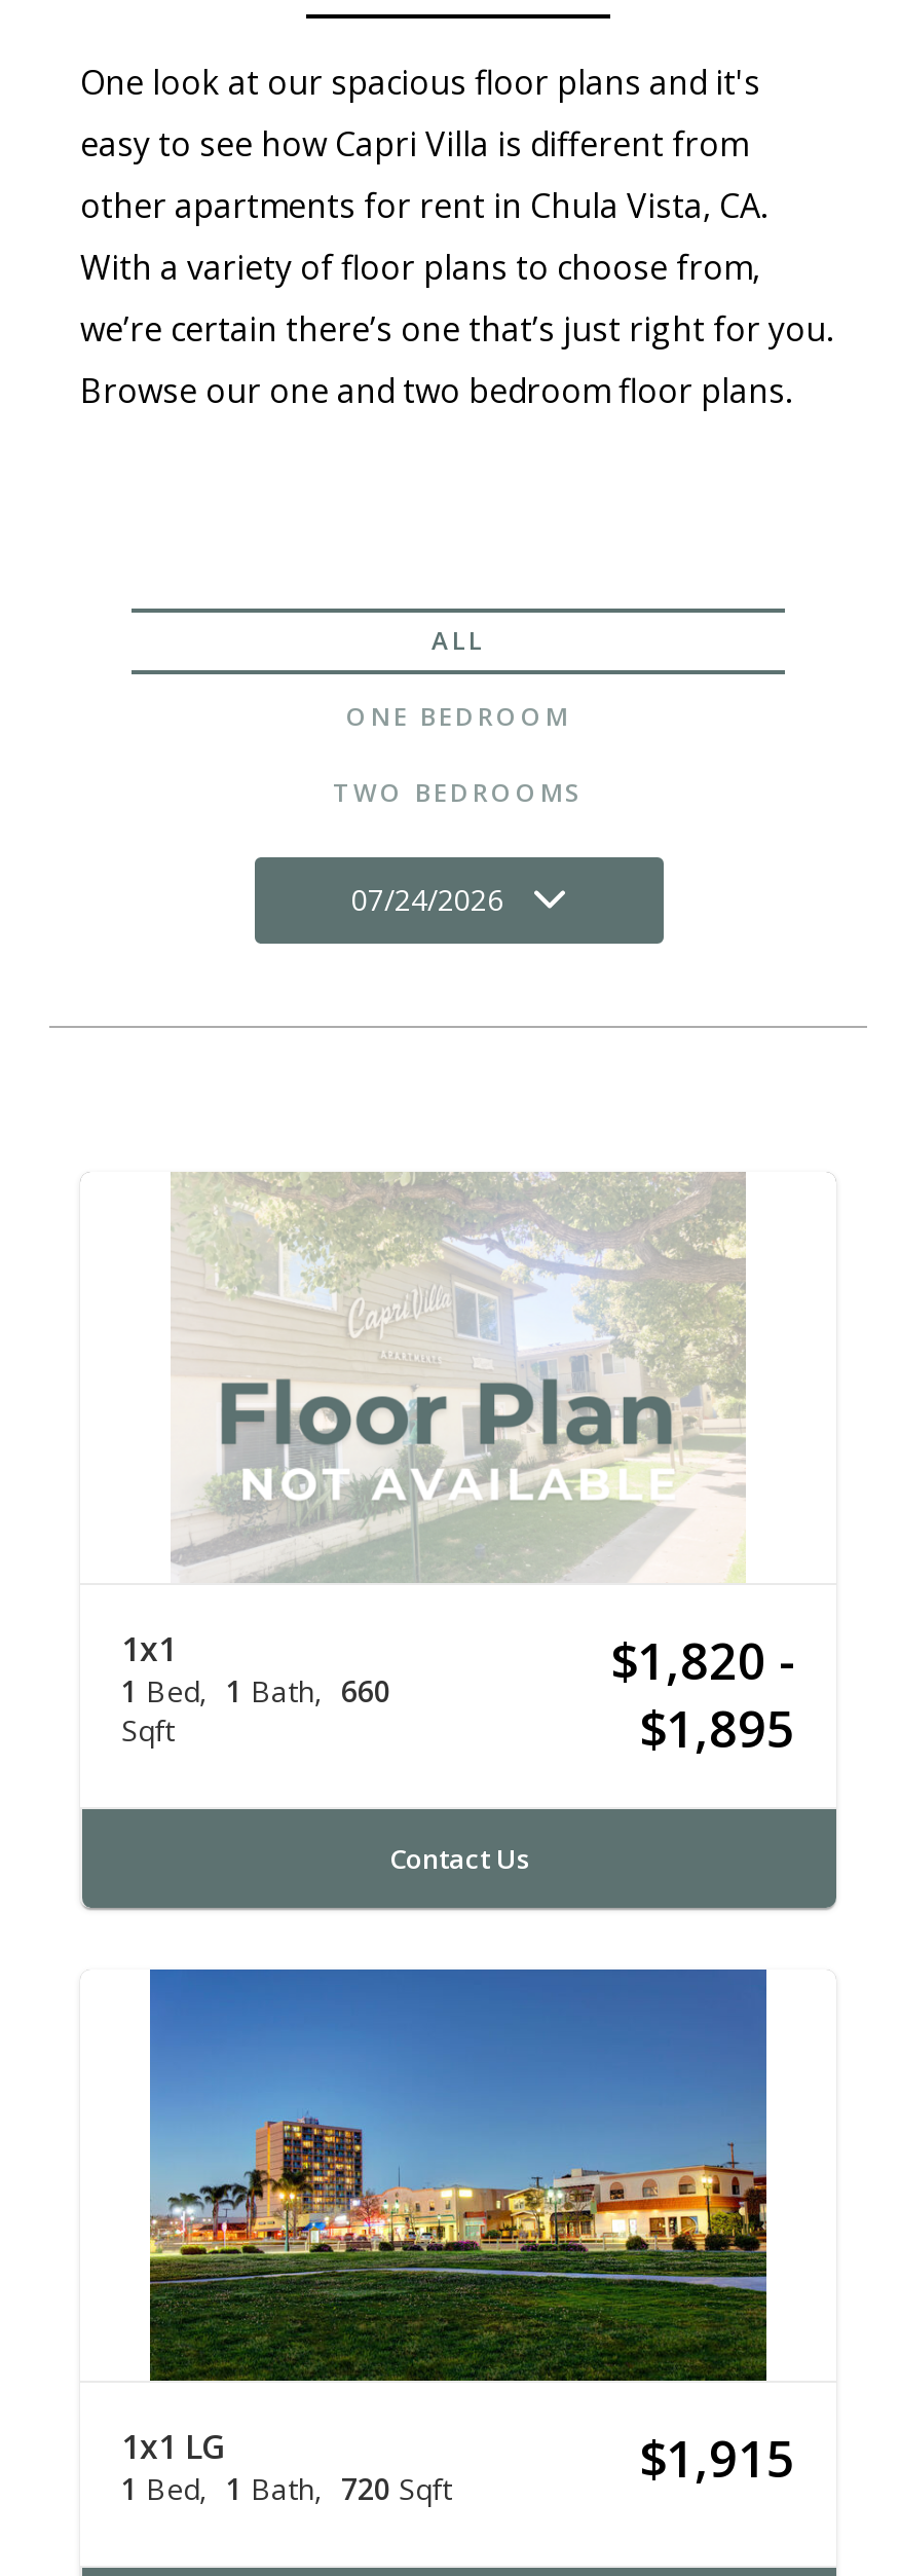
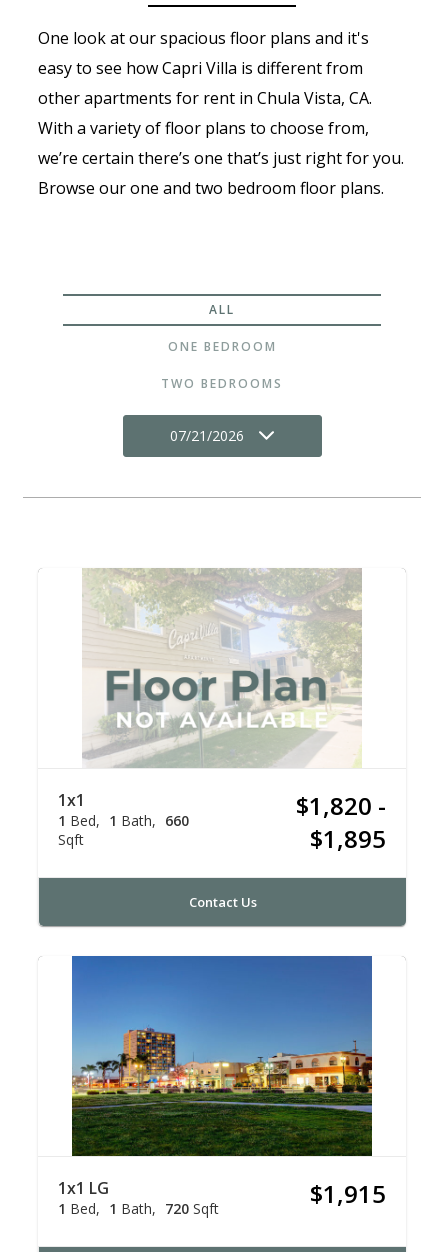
[351,880,503,919] 07/24/2026 -> [170,426,244,445] 07/21/2026

